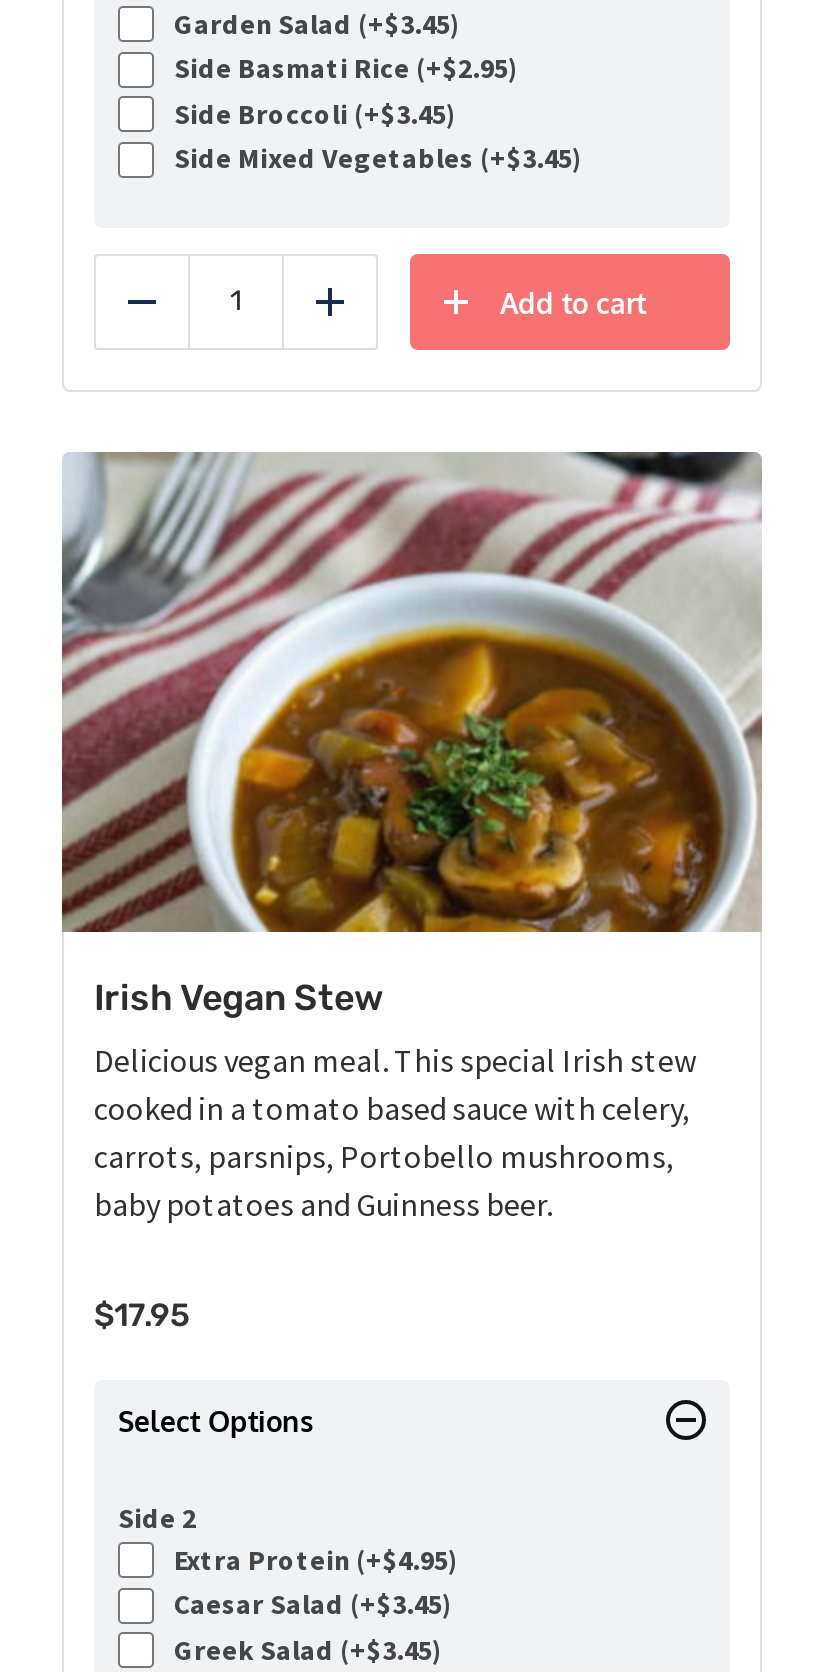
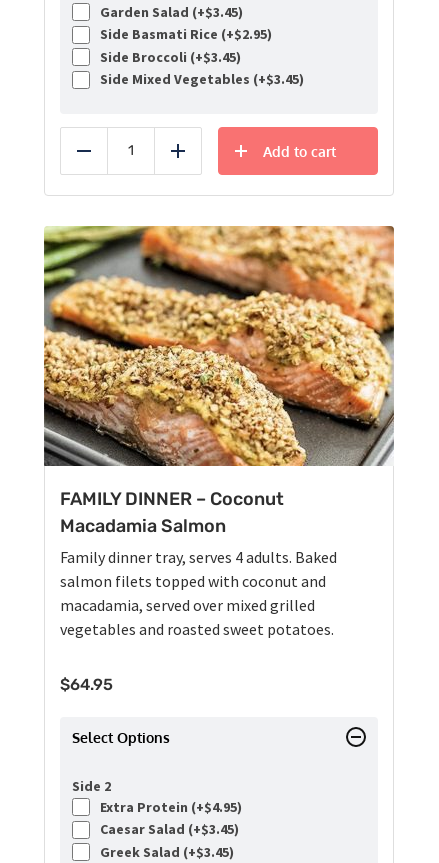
[62,450,762,1019] [image] | Irish Vegan Stew -> [43,225,394,537] [image] | FAMILY DINNER – Coconut | Macadamia Salmon
[94,1039,696,1223] Delicious vegan meal. This special Irish stew | cooked in a tomato based sauce with celery, | carrots, parsnips, Portobello mushrooms, | baby potatoes and Guinness beer. -> [60,547,337,639] Family dinner tray, serves 4 adults. Baked | salmon filets topped with coconut and | macadamia, served over mixed grilled | vegetables and roasted sweet potatoes.
[94,1295,190,1333] $17.95 -> [60,675,113,694] $64.95

